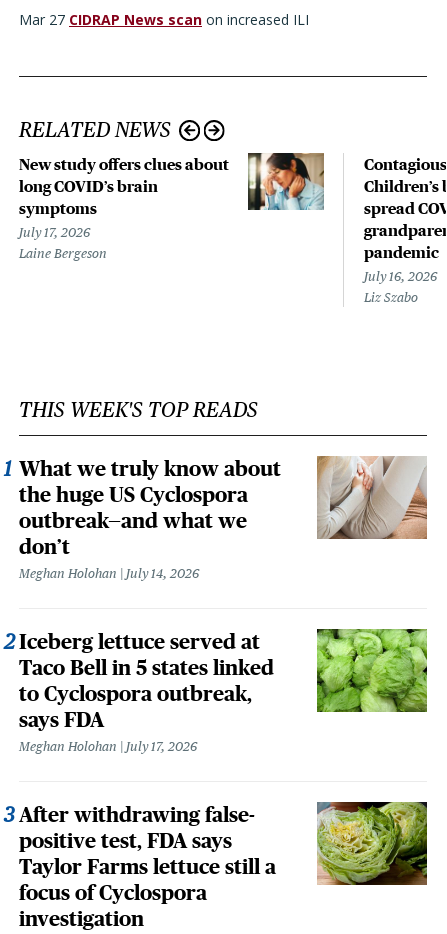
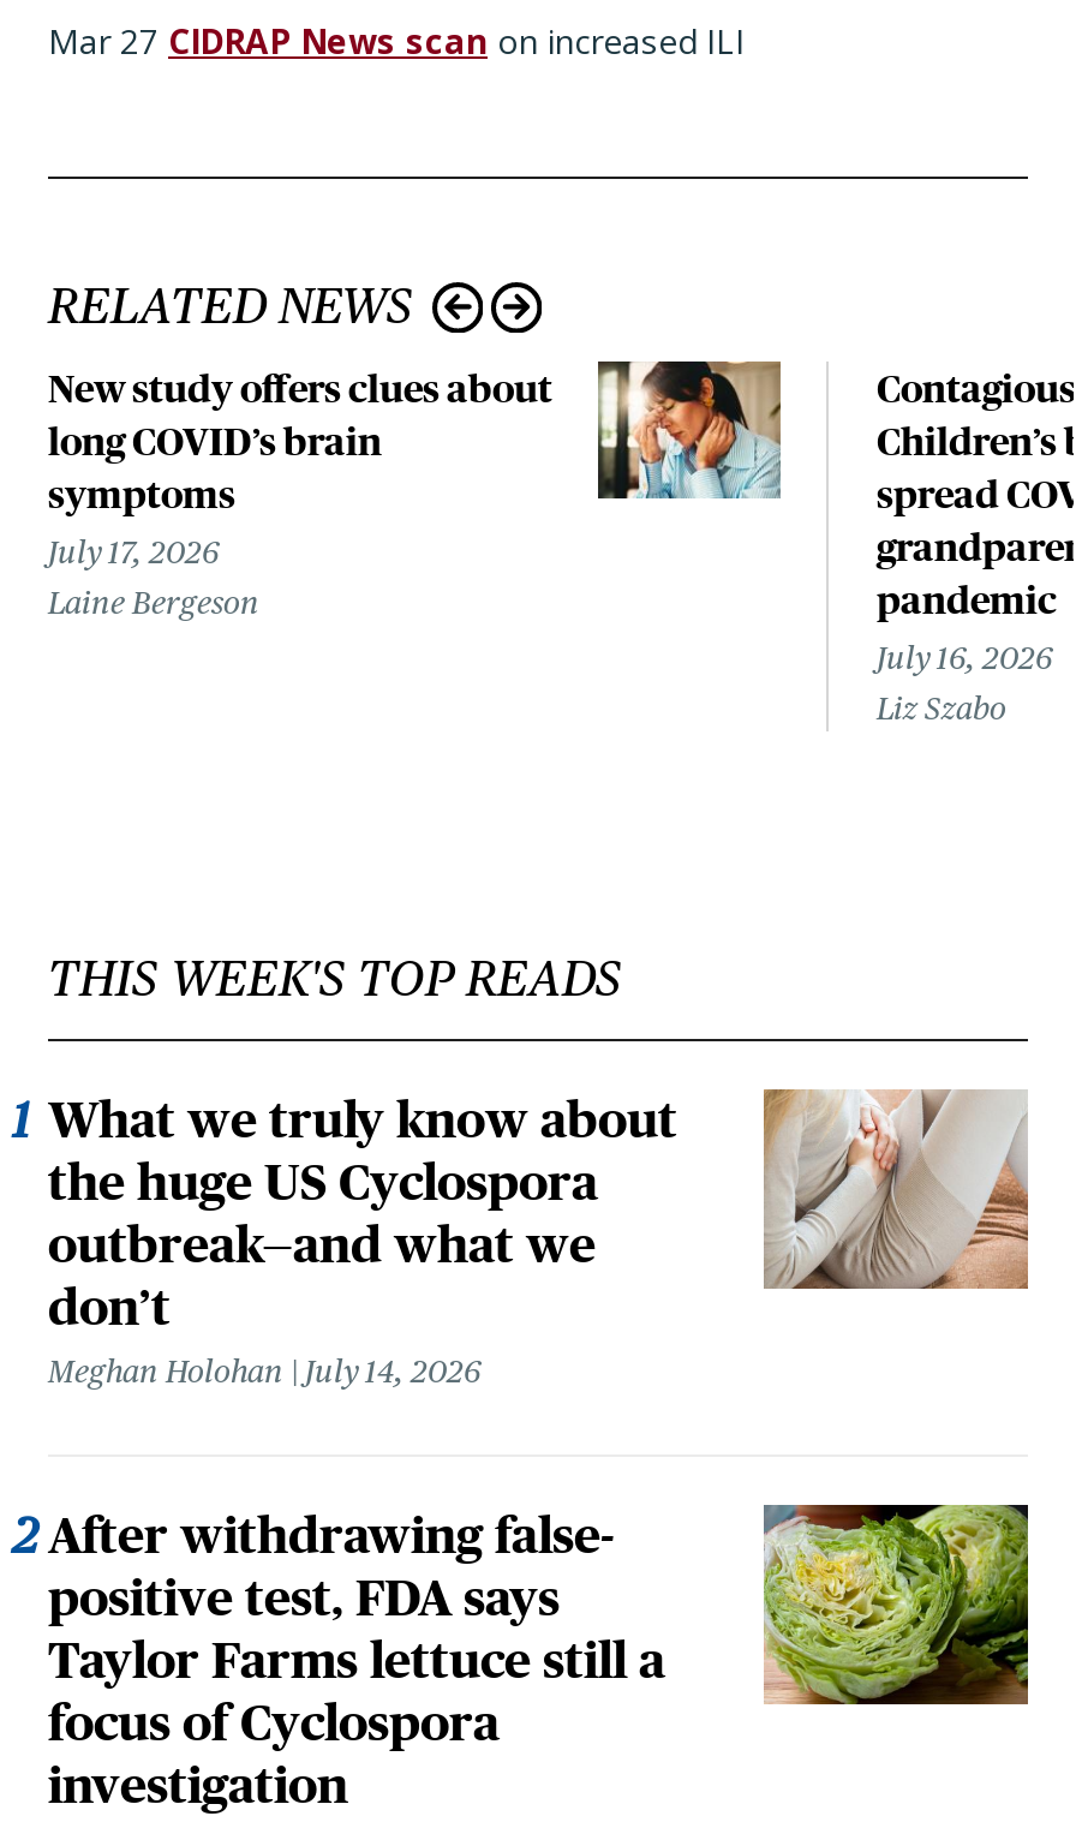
[19,630,274,754] Iceberg lettuce served at | Taco Bell in 5 states linked | to Cyclospora outbreak, | says FDA | Meghan Holohan July 17, 2026 -> none
[316,628,427,712] [image] -> none

